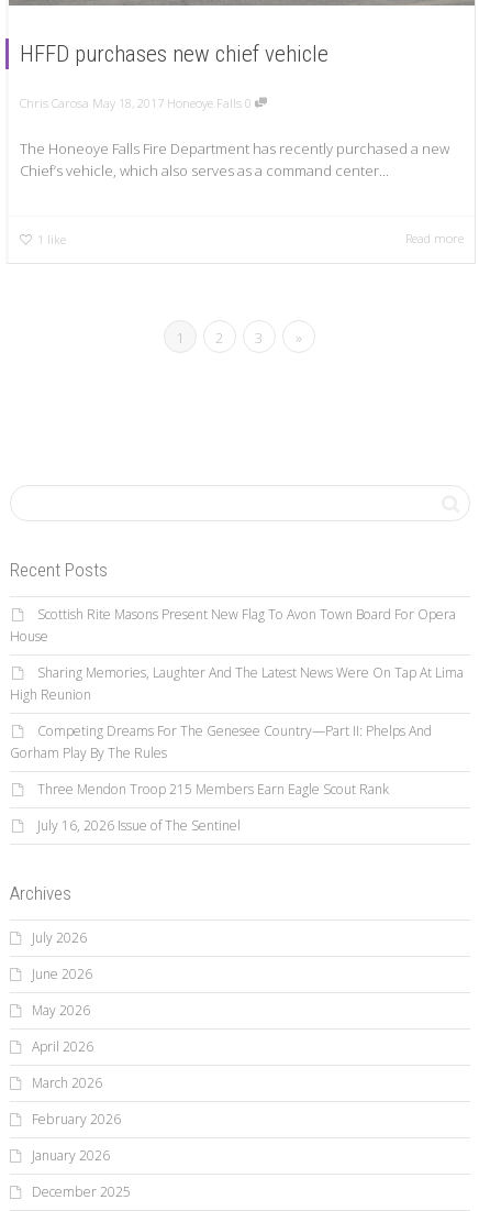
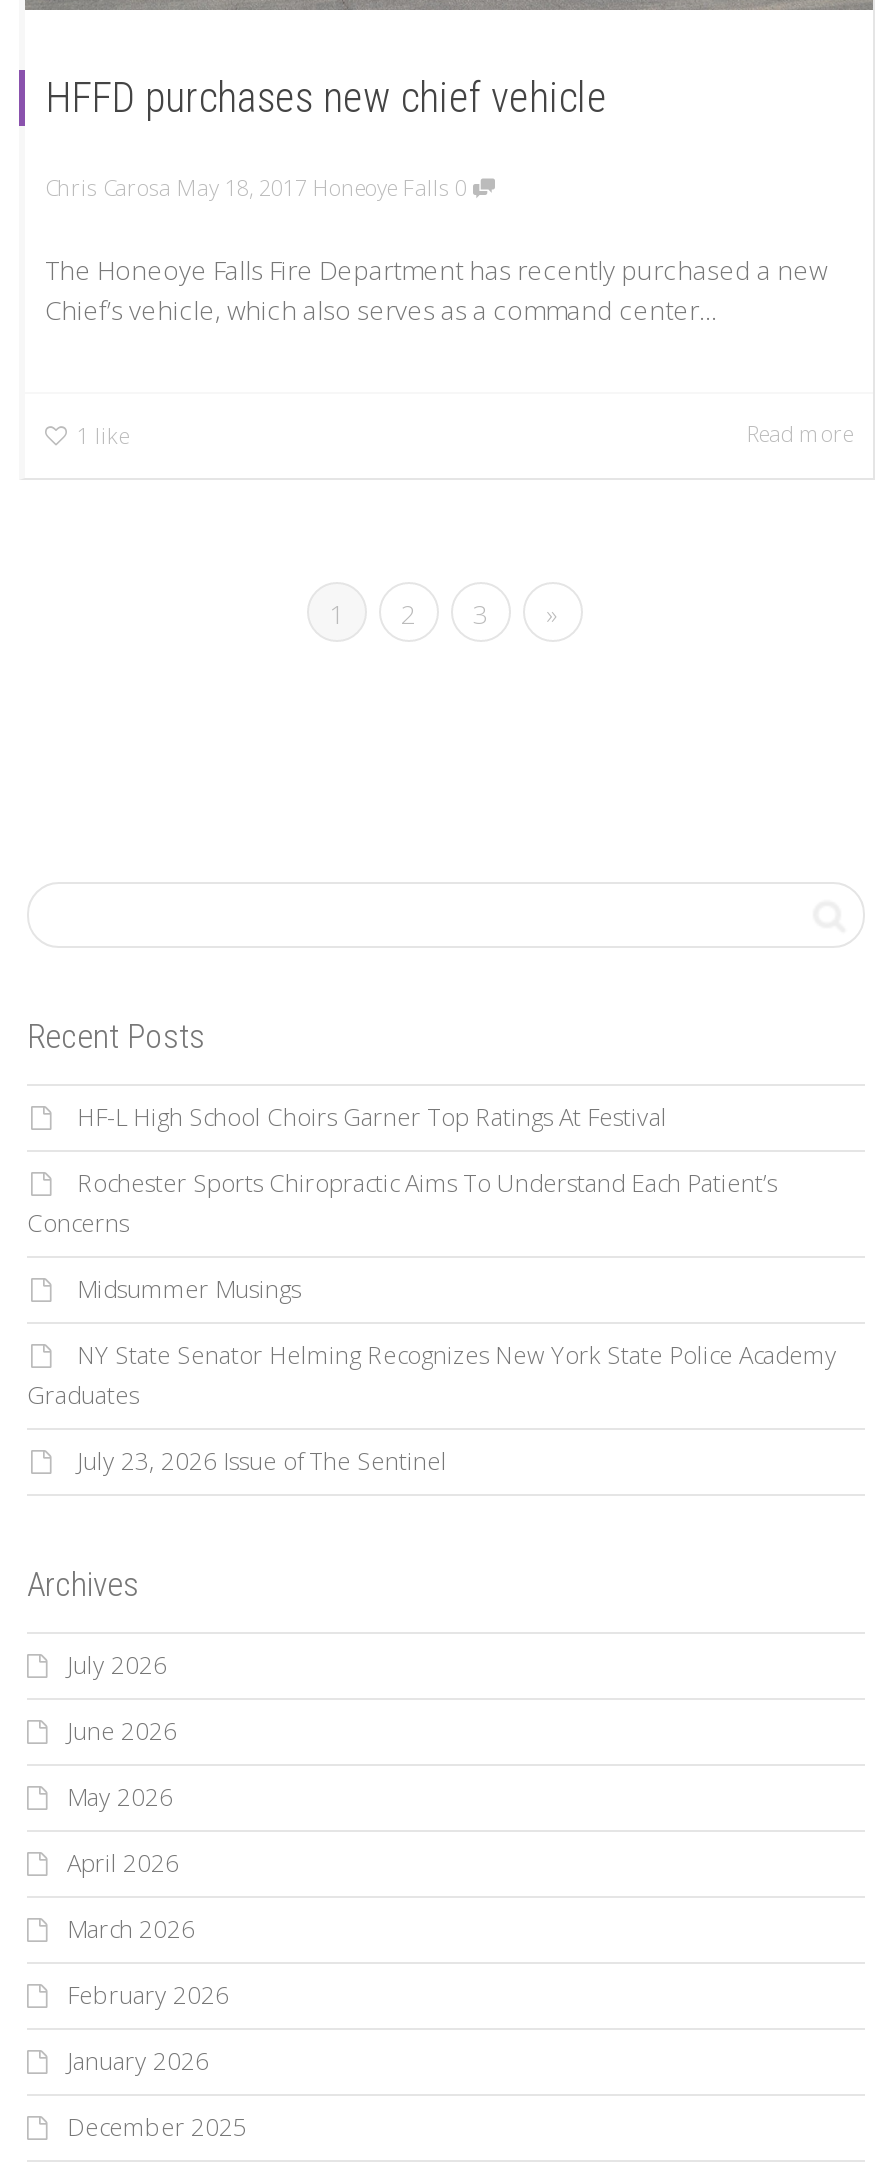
[10,605,456,646] Scottish Rite Masons Present New Flag To Avon Town Board For Opera | House -> [77,1100,667,1134] HF-L High School Choirs Garner Top Ratings At Festival
[10,663,464,704] Sharing Memories, Laughter And The Latest News Were On Tap At Lima | High Reunion -> [27,1166,777,1240] Rochester Sports Chiropractic Aims To Understand Each Patient’s | Concerns
[10,722,432,762] Competing Dreams For The Genesee Country—Part II: Phelps And | Gorham Play By The Rules -> [77,1272,301,1306] Midsummer Musings
[37,780,389,799] Three Mendon Troop 215 Members Earn Eagle Scout Rank -> [27,1338,837,1412] NY State Senator Helming Recognizes New York State Police Academy | Graduates
[37,816,241,835] July 16, 2026 Issue of The Sentinel -> [77,1444,447,1478] July 23, 2026 Issue of The Sentinel

